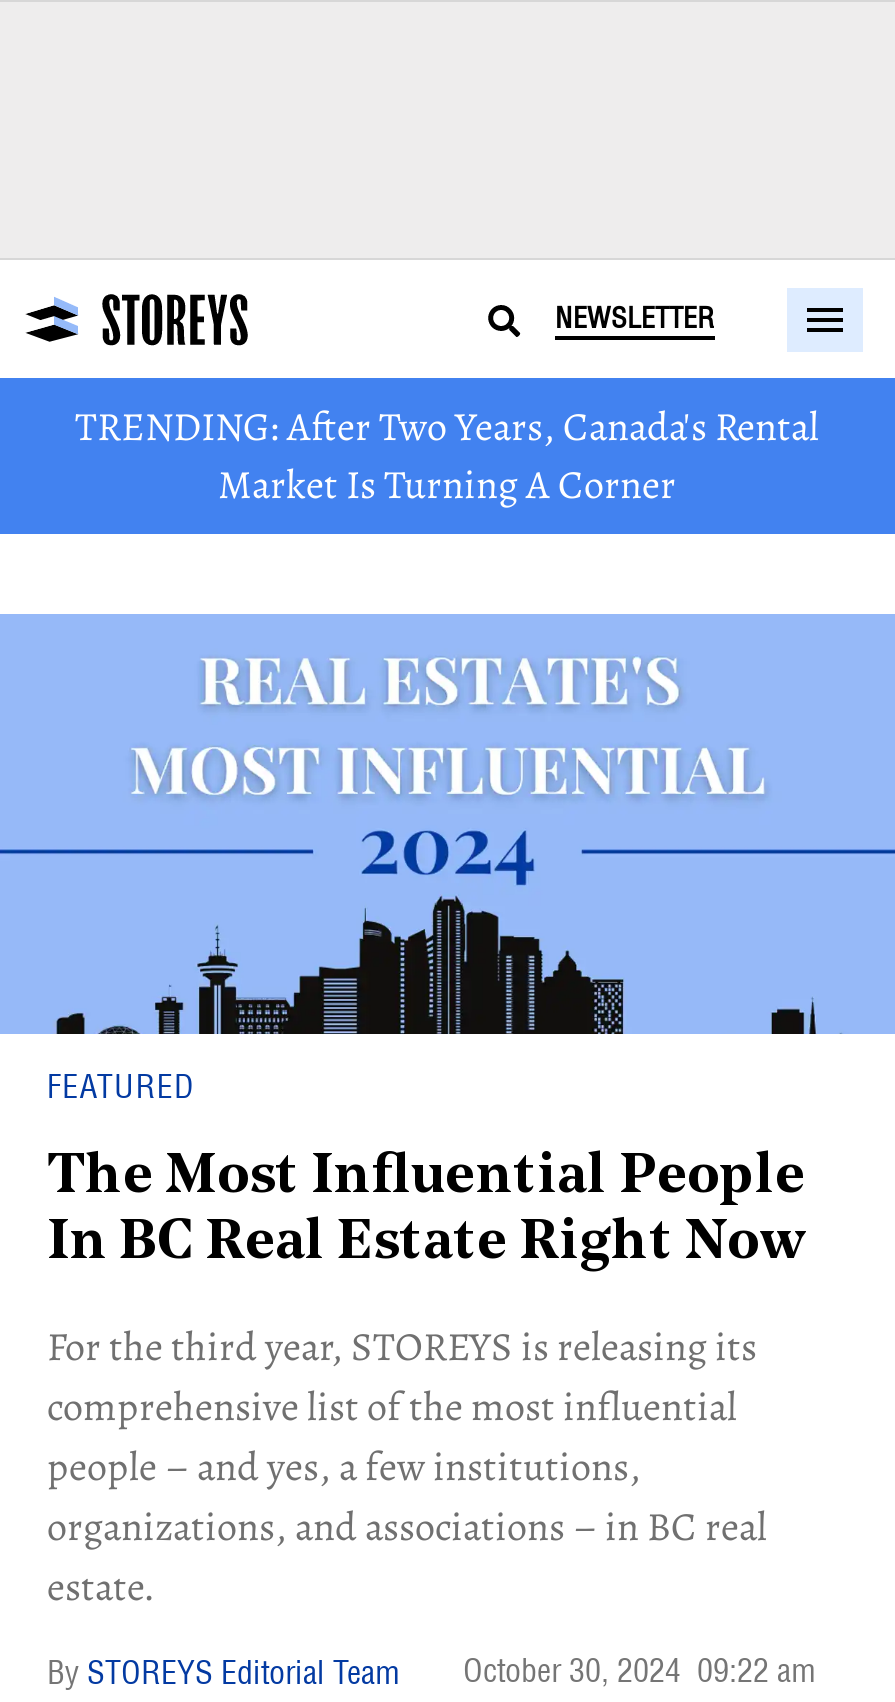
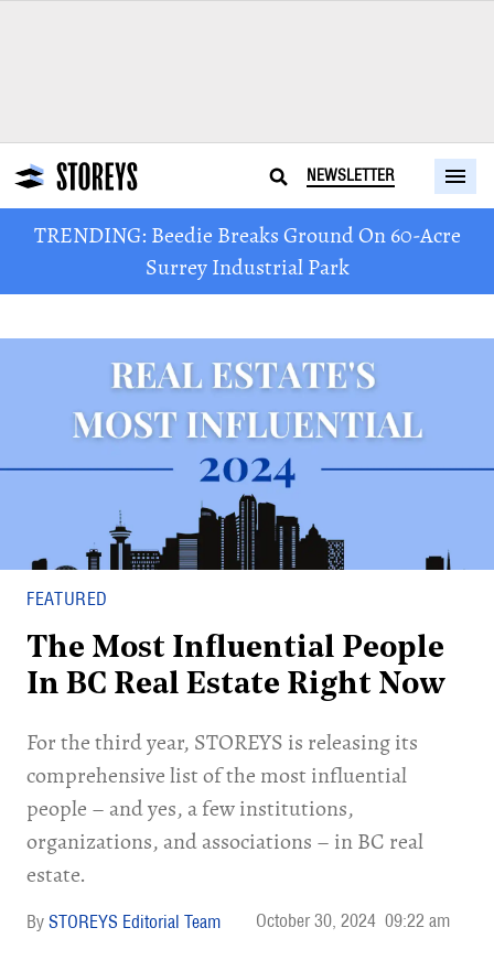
[75,400,819,512] TRENDING: After Two Years, Canada's Rental | Market Is Turning A Corner -> [34,220,460,282] TRENDING: Beedie Breaks Ground On 60-Acre | Surrey Industrial Park

